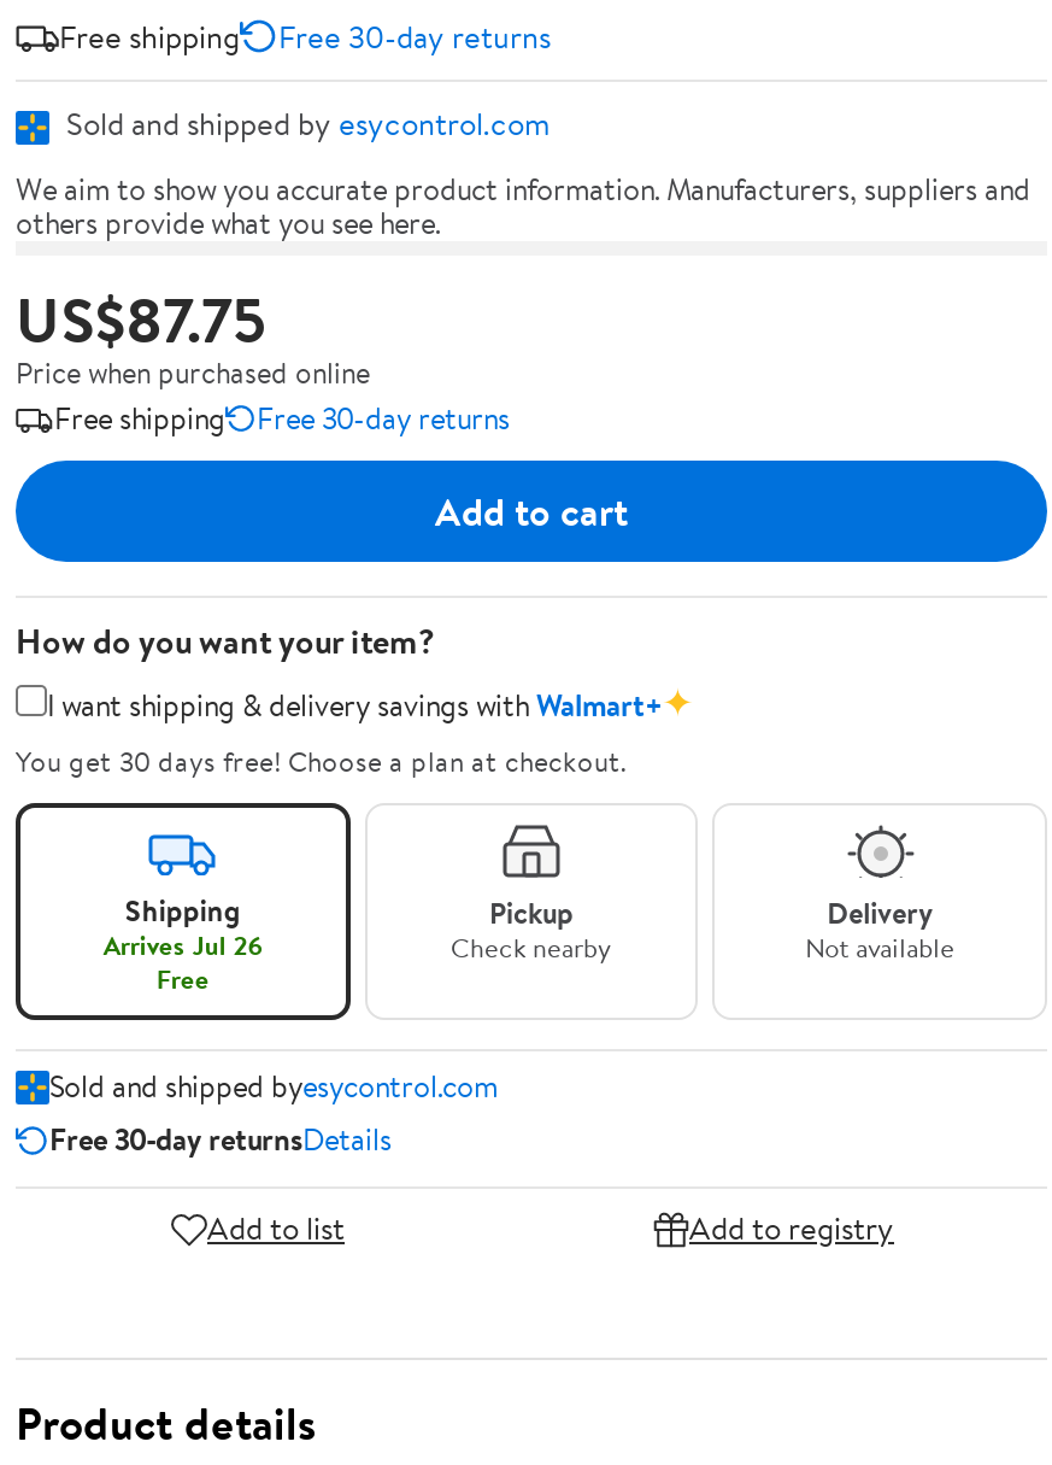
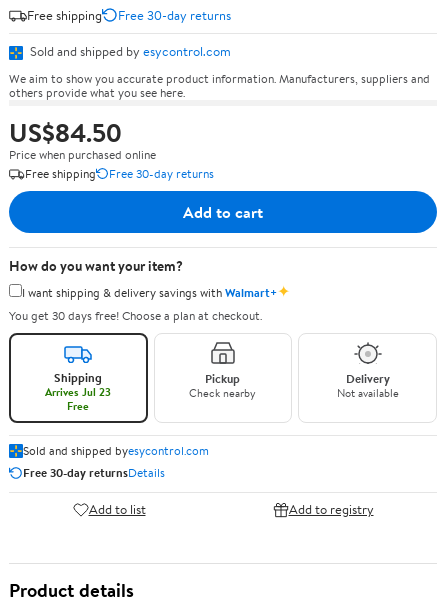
[16,277,266,362] US$87.75 -> [9,115,122,150] US$84.50
[103,926,262,965] Arrives Jul 26 -> [45,384,111,400] Arrives Jul 23

